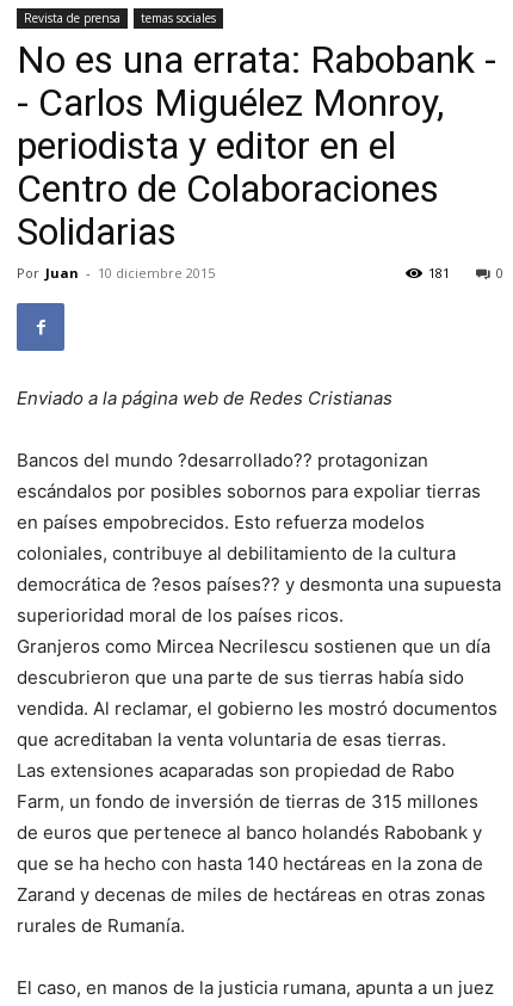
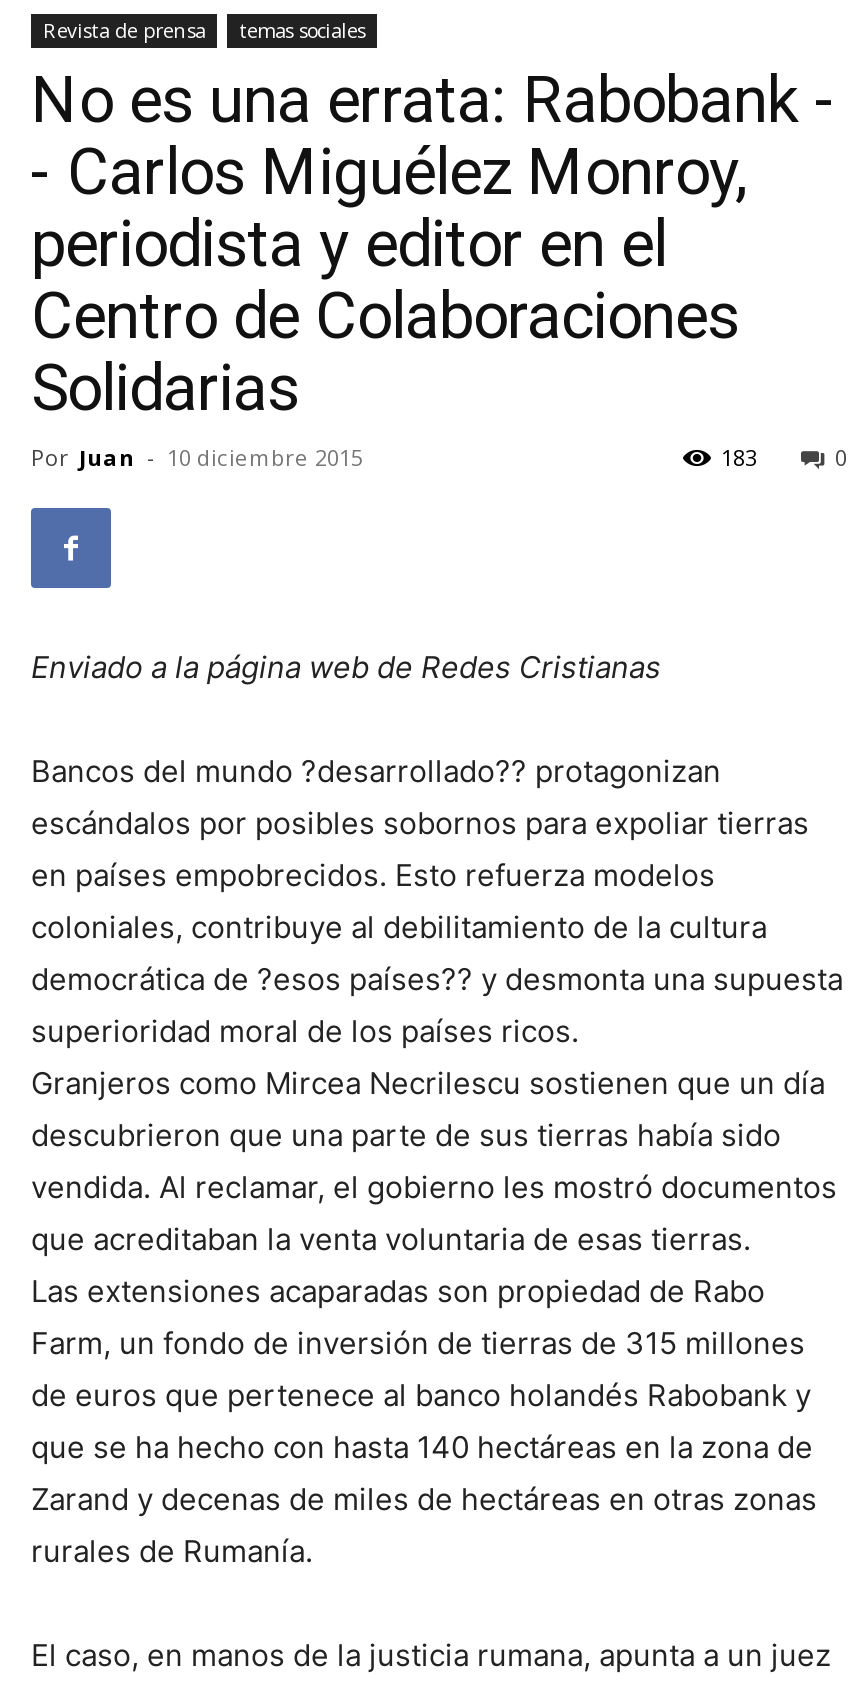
[428,264,450,282] 181 -> [721,443,757,473] 183

